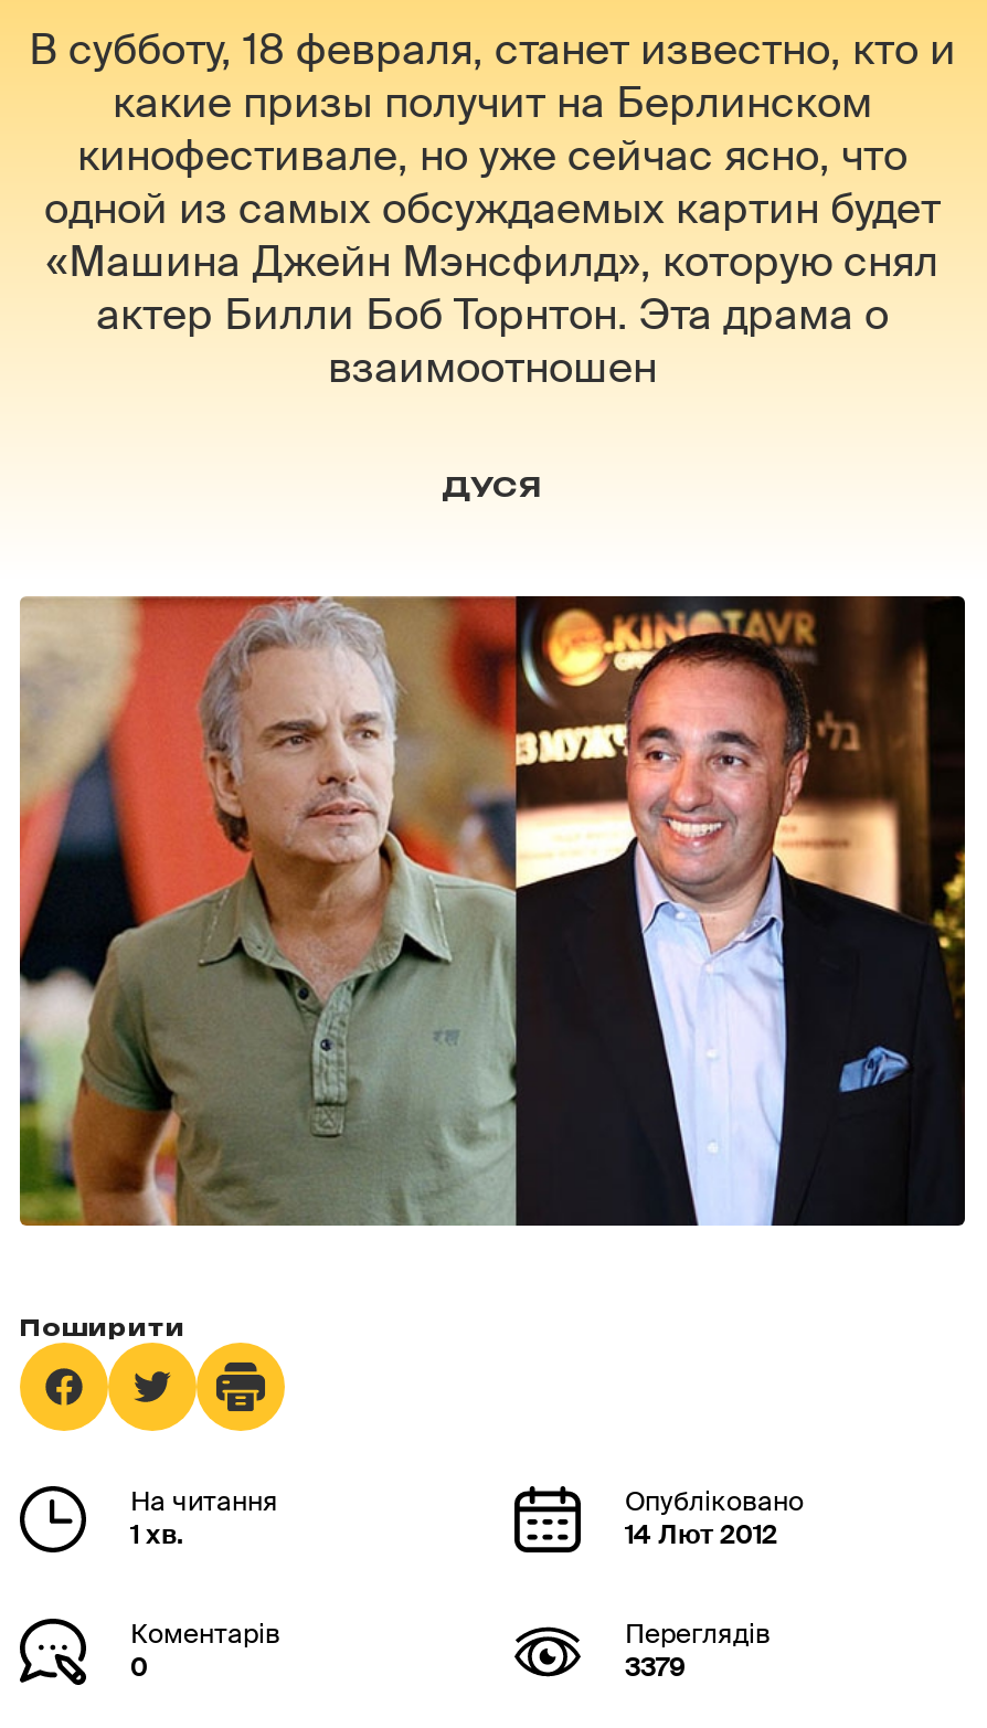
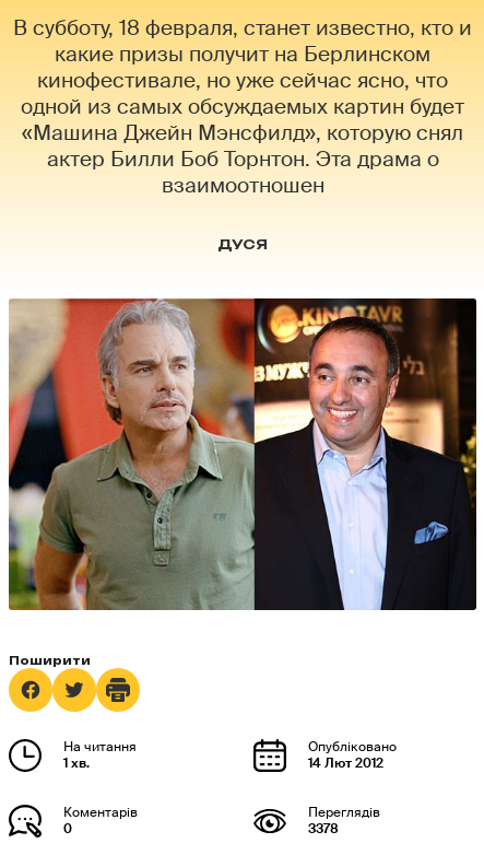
[625,1651,684,1686] 3379 -> [308,821,339,838] 3378

